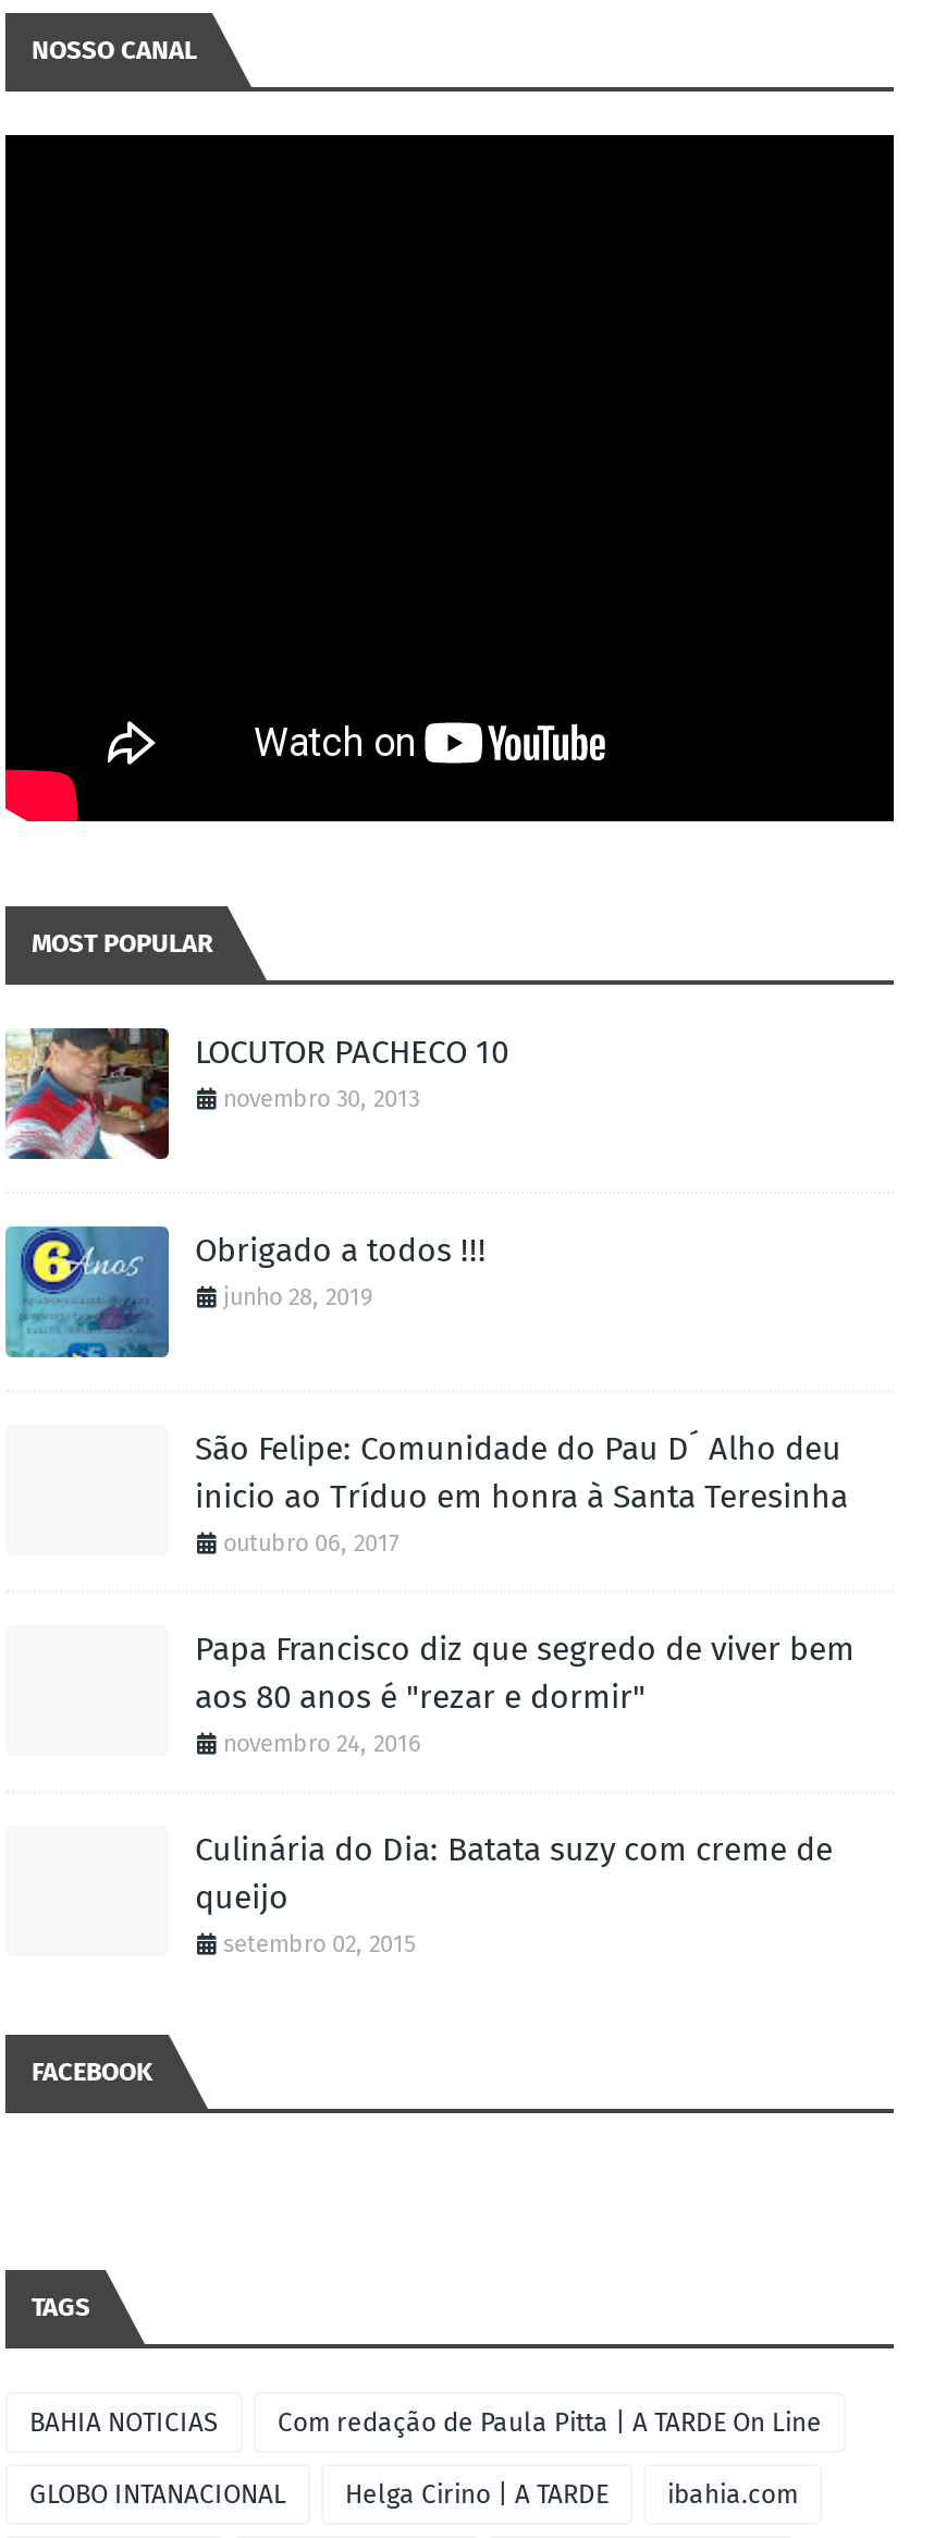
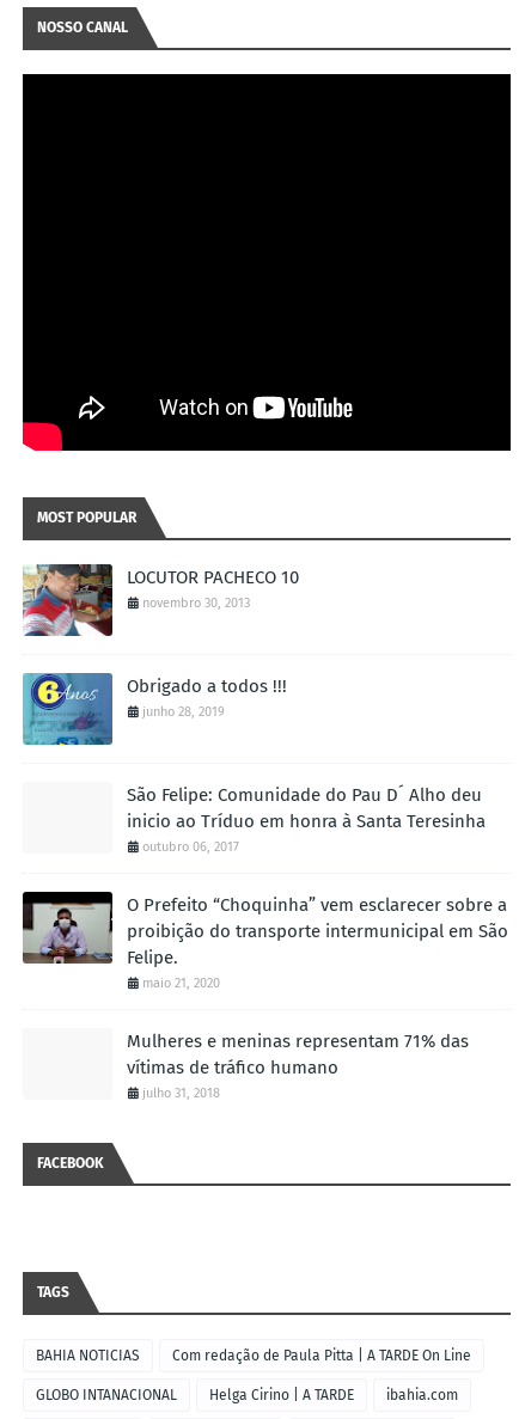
none -> [22,891,110,965] [image]
[195,1630,855,1759] Papa Francisco diz que segredo de viver bem | aos 80 anos é "rezar e dormir" | novembro 24, 2016 -> [127,895,508,992] O Prefeito “Choquinha” vem esclarecer sobre a | proibição do transporte intermunicipal em São | Felipe. | maio 21, 2020
[195,1831,833,1959] Culinária do Dia: Batata suzy com creme de | queijo | setembro 02, 2015 -> [127,1031,469,1101] Mulheres e meninas representam 71% das | vítimas de tráfico humano | julho 31, 2018

